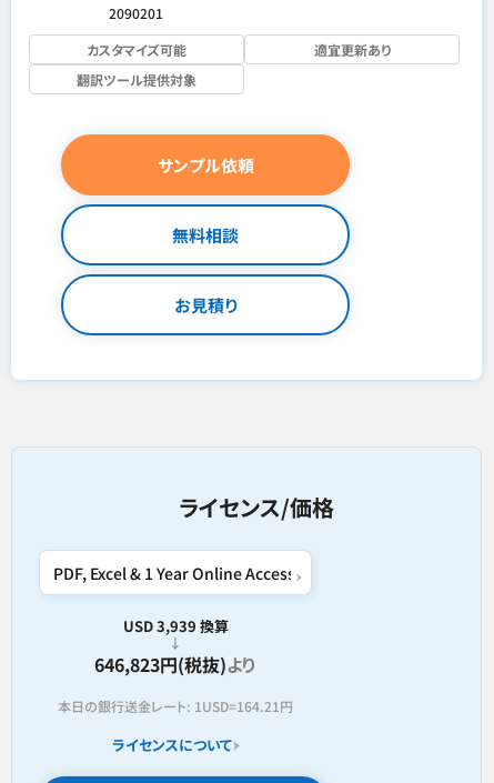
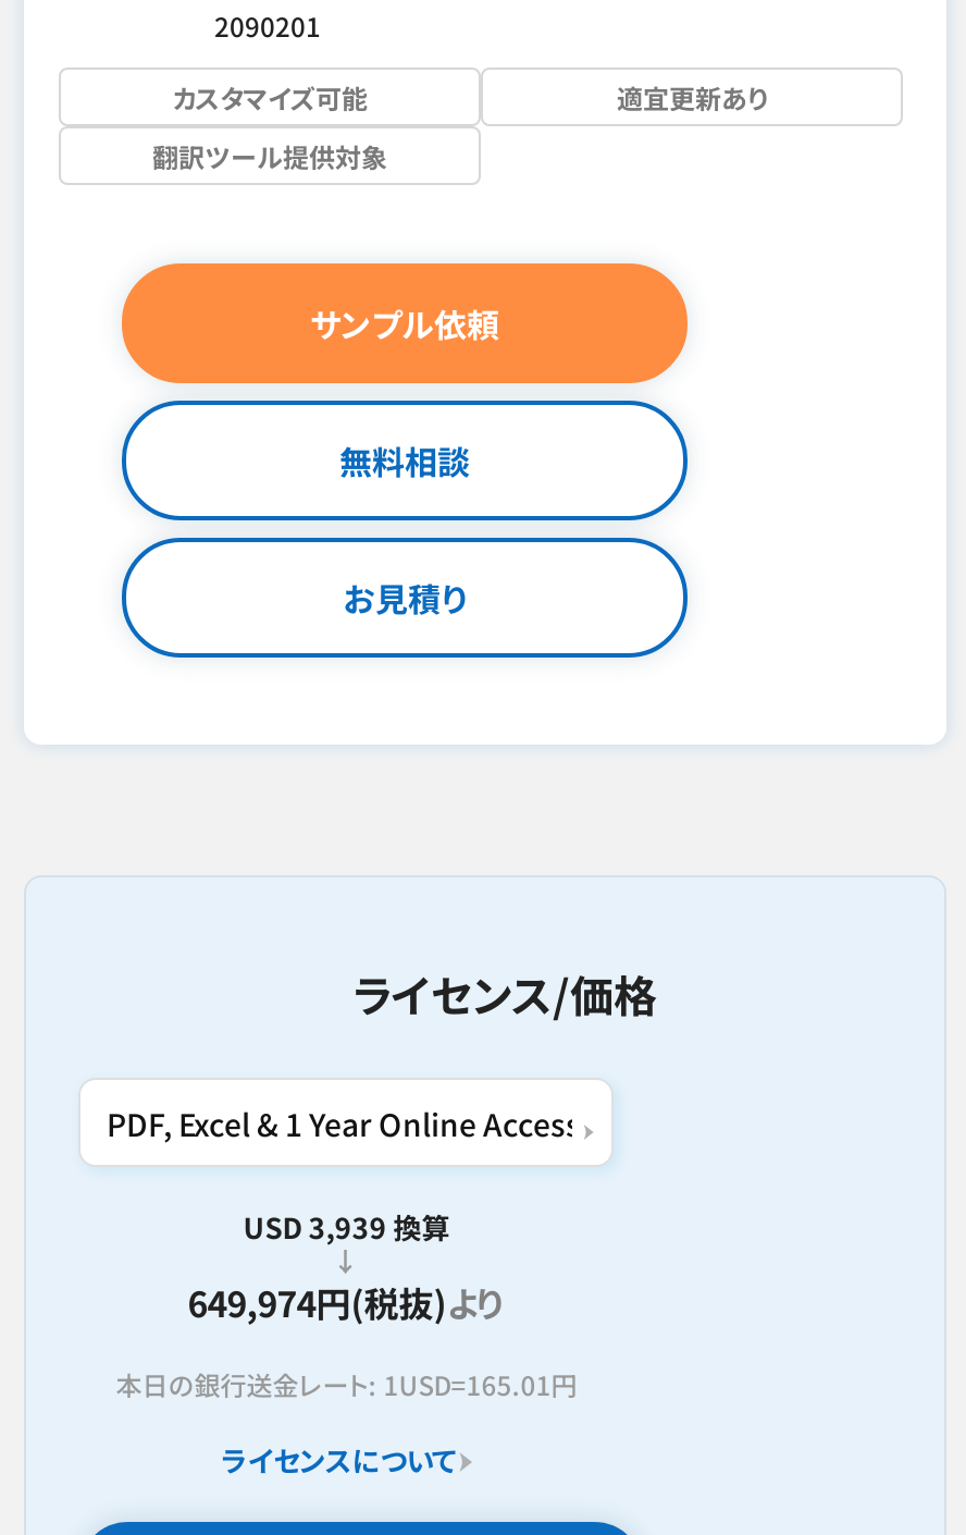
[95,651,257,677] 646,823円(税抜)より -> [188,1276,505,1328] 649,974円(税抜)より
[58,696,293,715] 本日の銀行送金レート: 1USD=164.21円 -> [116,1365,577,1402] 本日の銀行送金レート: 1USD=165.01円

